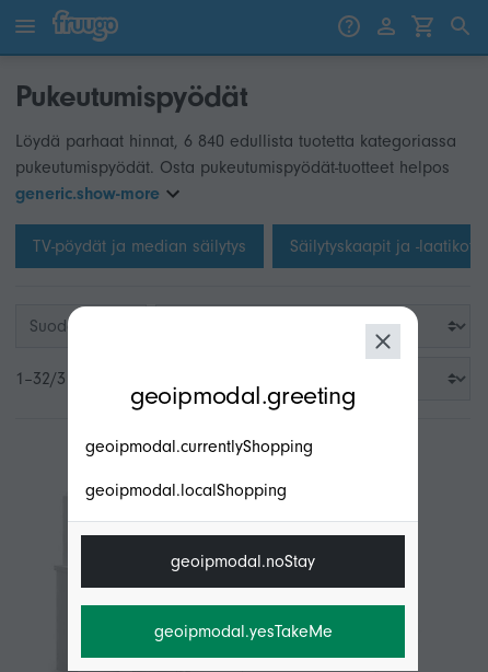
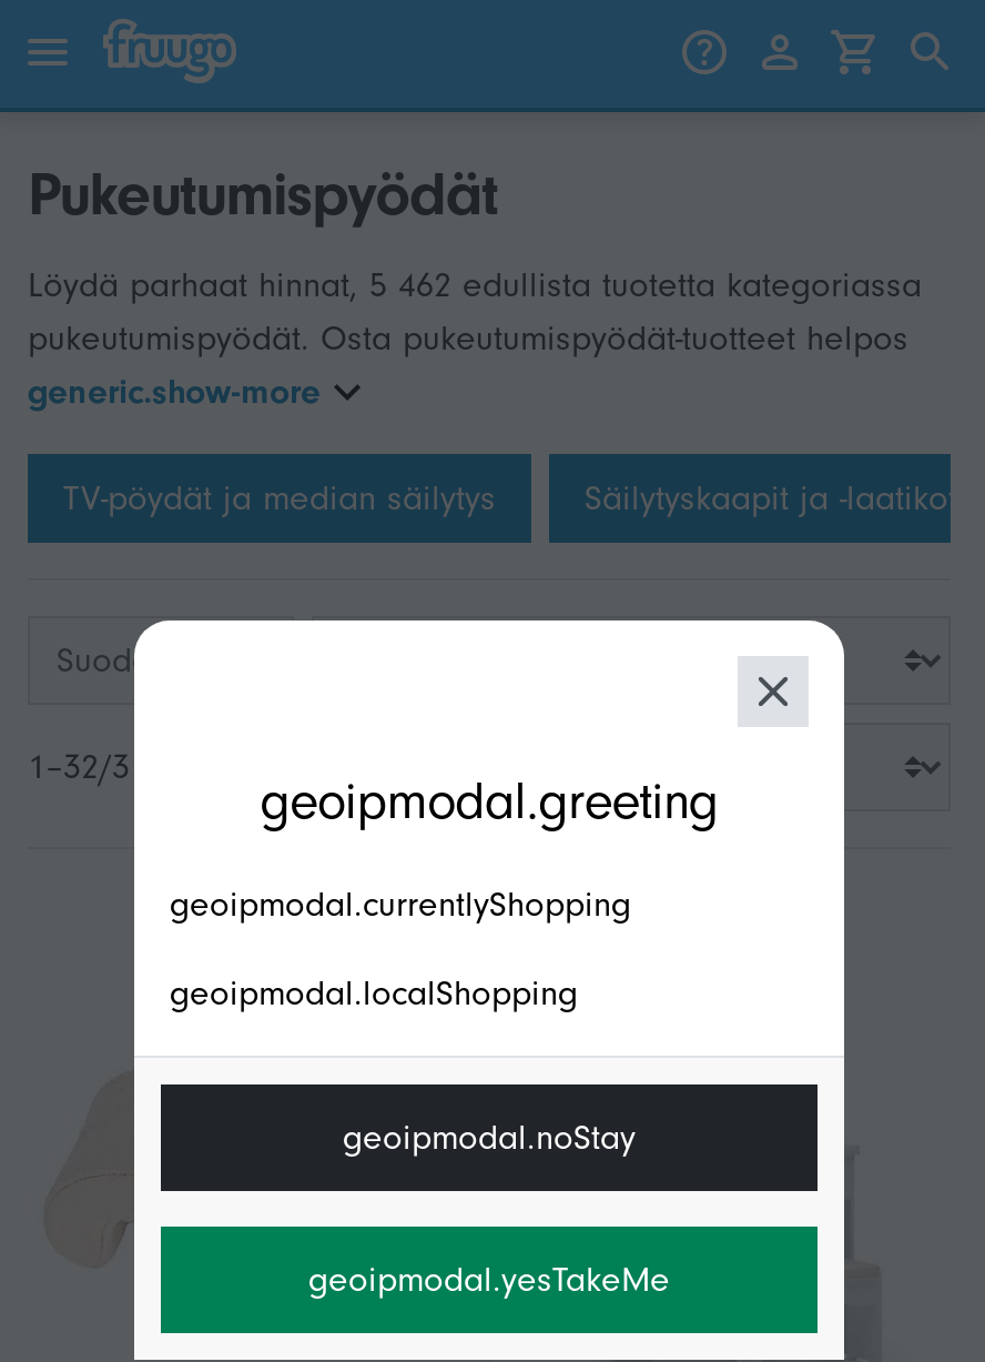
[15,131,456,151] Löydä parhaat hinnat, 6 840 edullista tuotetta kategoriassa -> [28,265,922,305] Löydä parhaat hinnat, 5 462 edullista tuotetta kategoriassa

